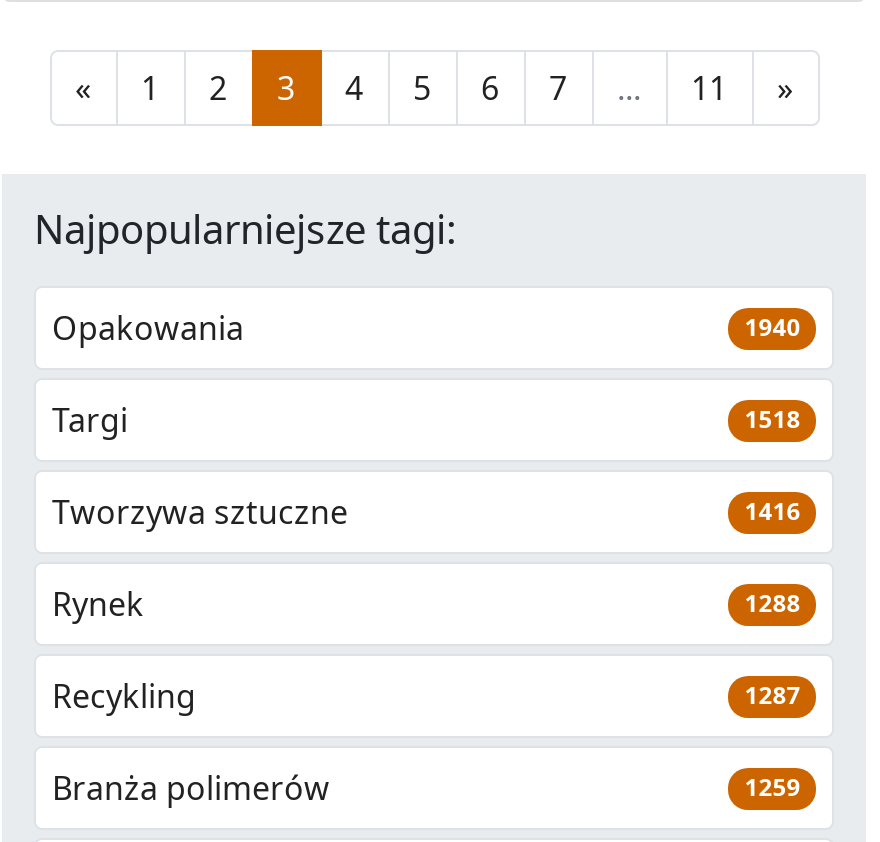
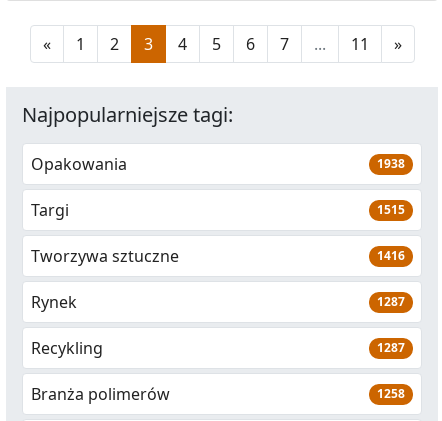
[744,311,800,345] 1940 -> [377,155,405,172] 1938
[744,403,800,437] 1518 -> [377,201,405,218] 1515
[744,587,800,621] 1288 -> [377,293,405,310] 1287
[744,771,800,805] 1259 -> [377,385,405,402] 1258

